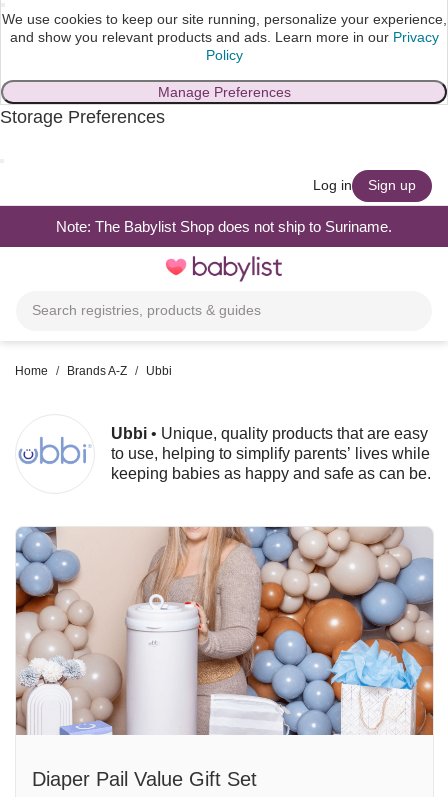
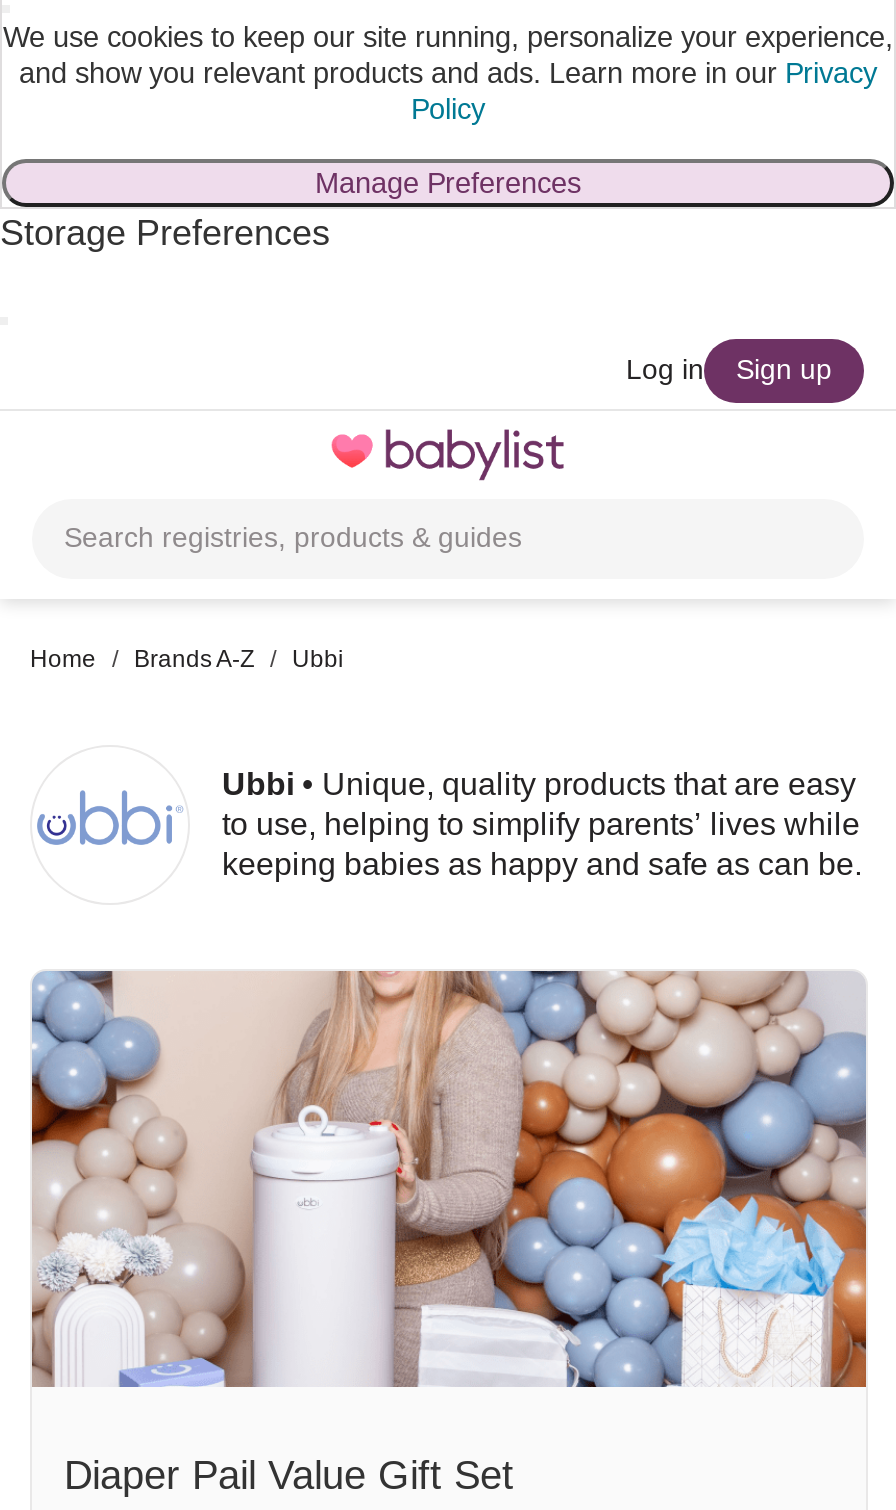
[56,217,392,234] Note: The Babylist Shop does not ship to Suriname. -> none

